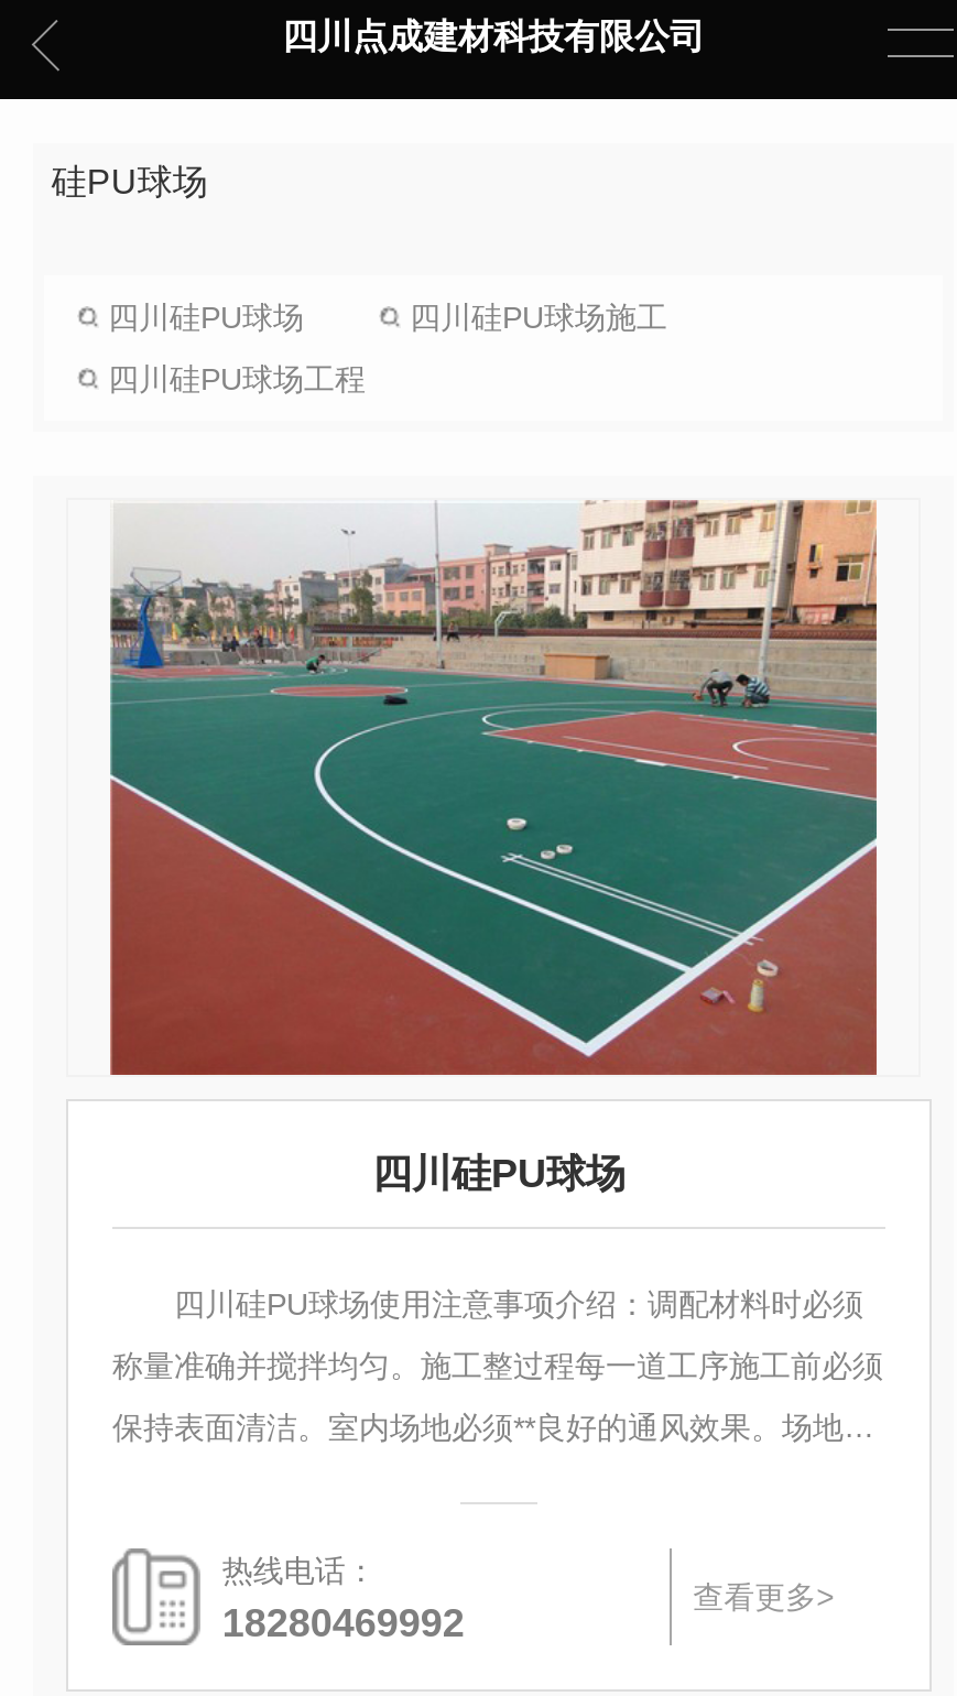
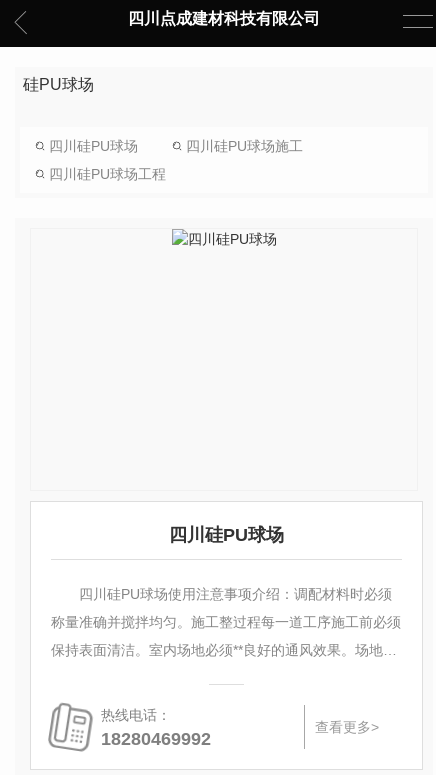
[108,498,879,1077] [image] -> none

